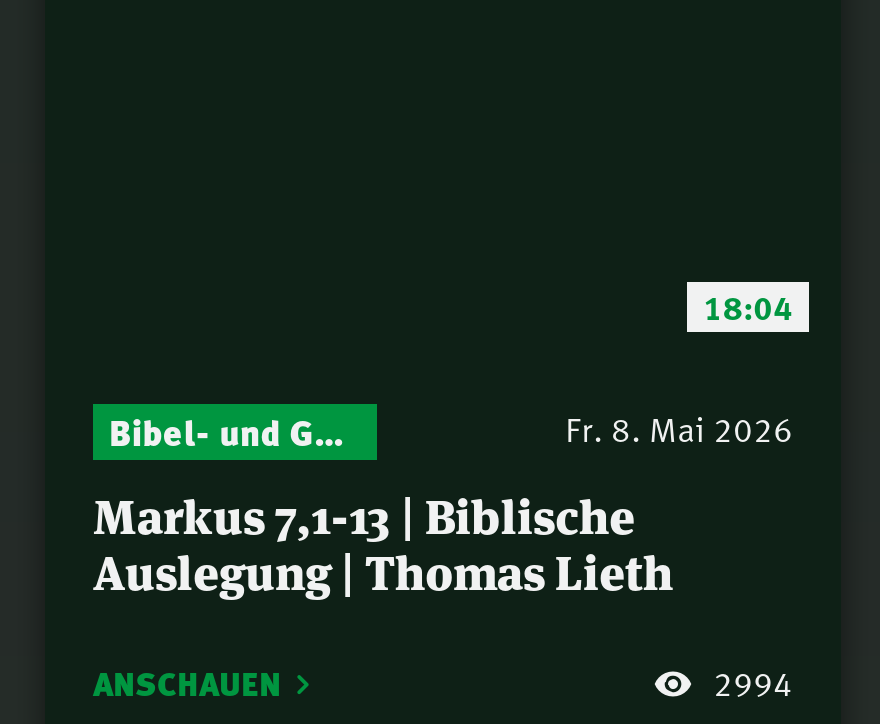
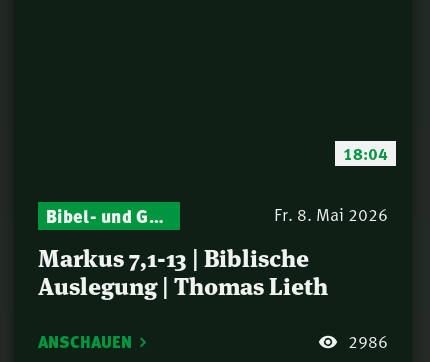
[713,658,793,706] 2994 -> [348,329,388,353] 2986

